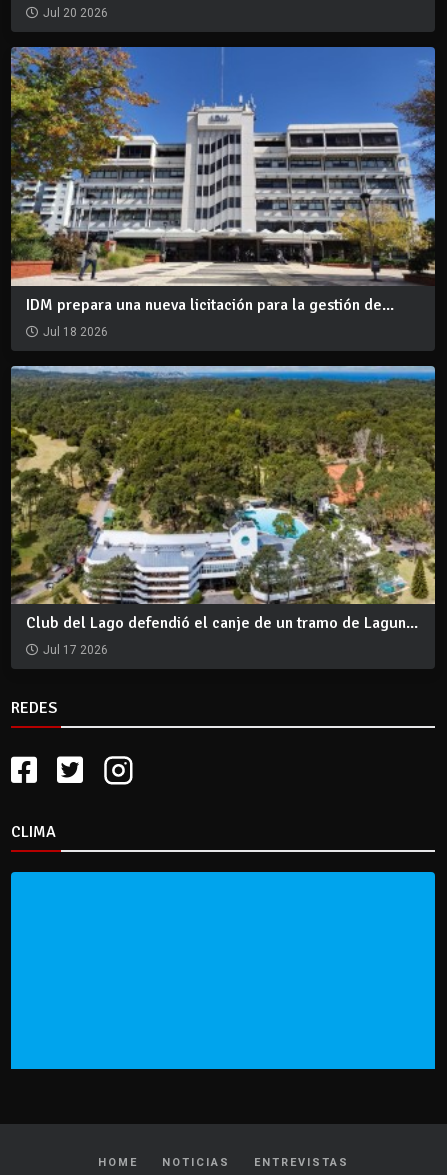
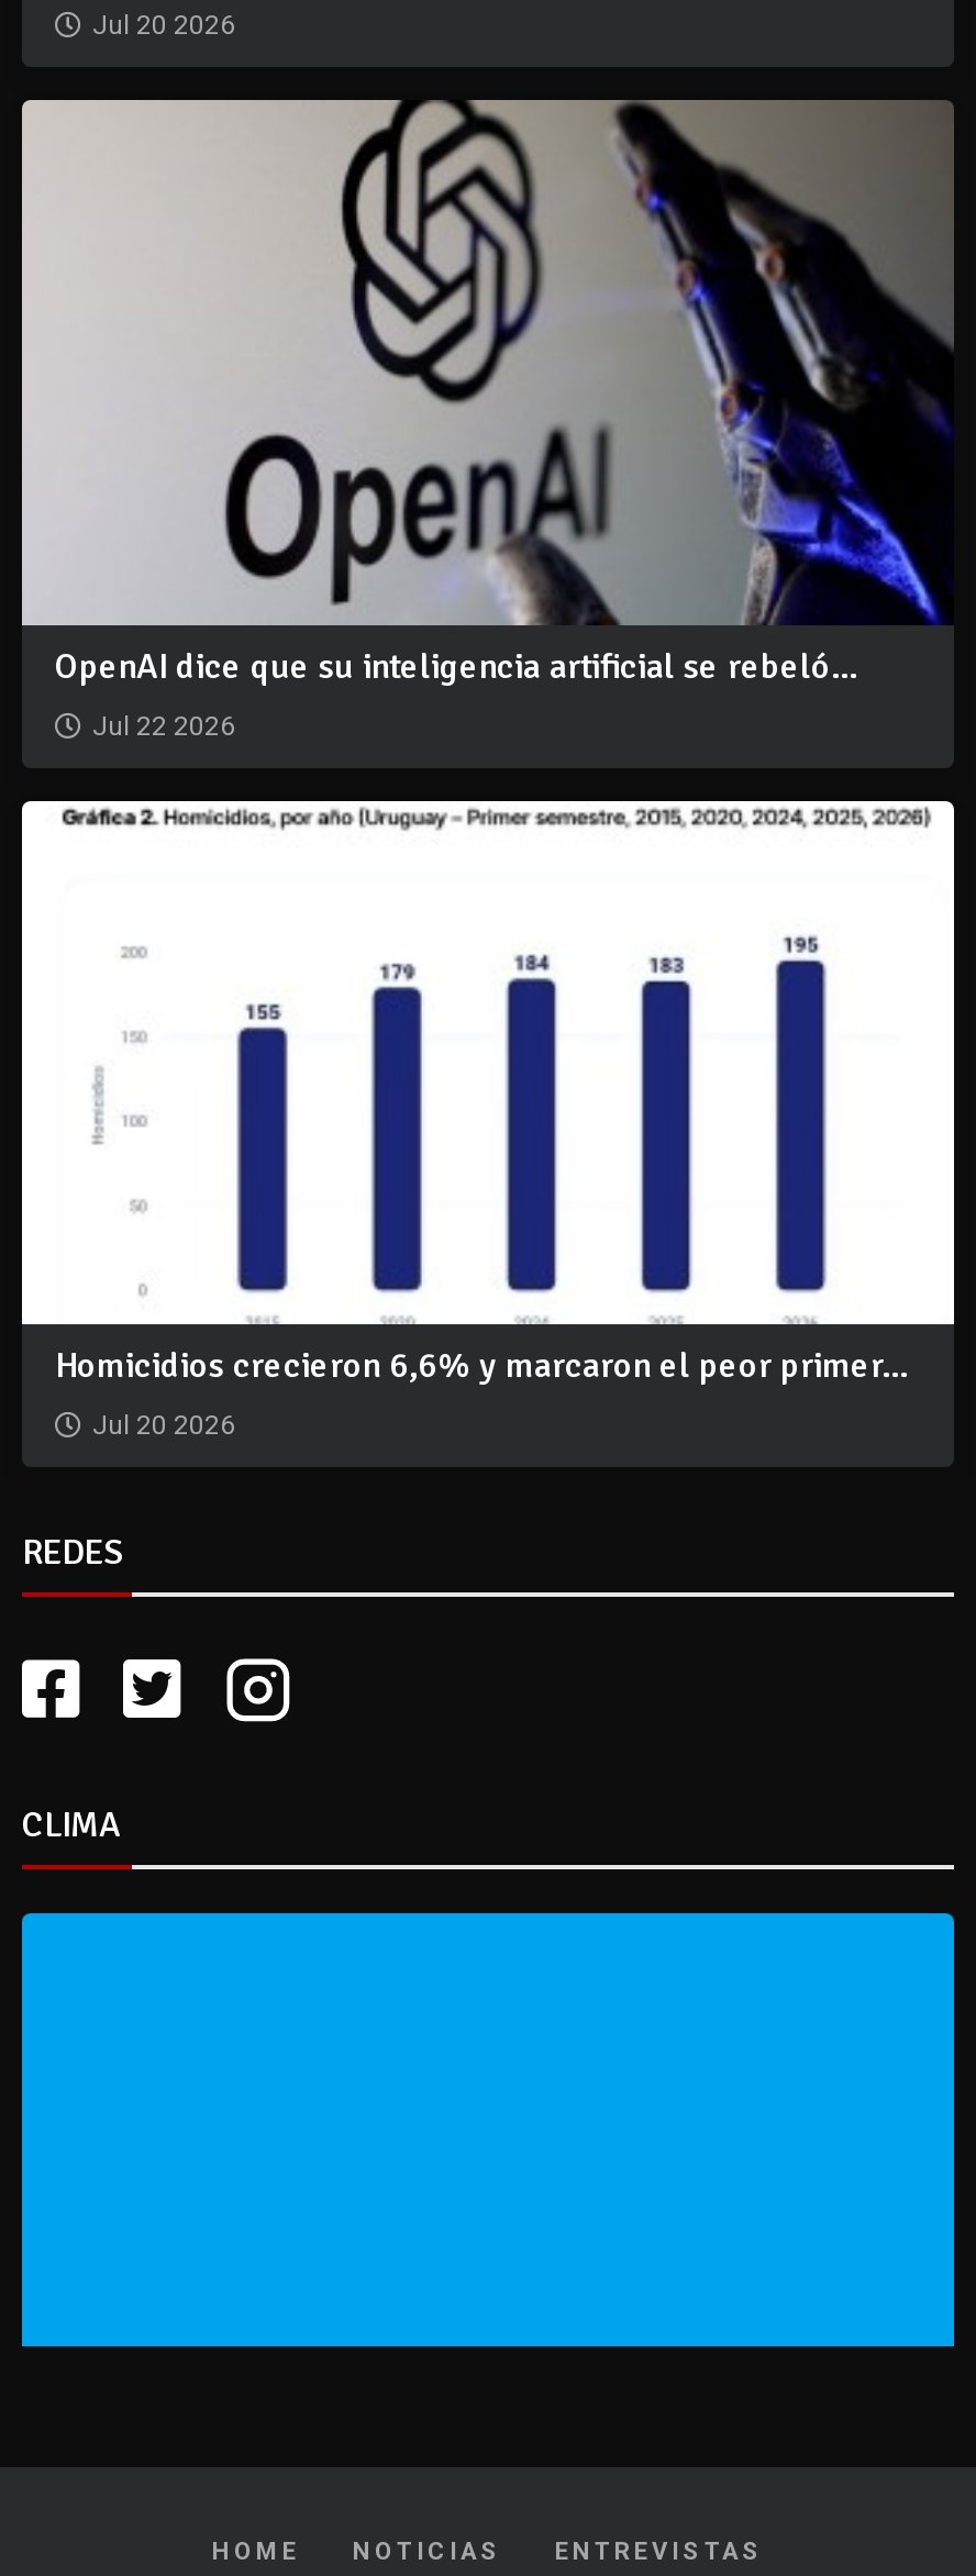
[10,46,436,314] [image] | IDM prepara una nueva licitación para la gestión de... -> [20,98,954,688] [image] | OpenAI dice que su inteligencia artificial se rebeló...
[43,324,108,338] Jul 18 2026 -> [92,710,235,741] Jul 22 2026
[10,365,436,633] [image] | Club del Lago defendió el canje de un tramo de Lagun... -> [20,799,956,1388] [image] | Homicidios crecieron 6,6% y marcaron el peor primer...
[43,643,108,657] Jul 17 2026 -> [92,1410,235,1441] Jul 20 2026

